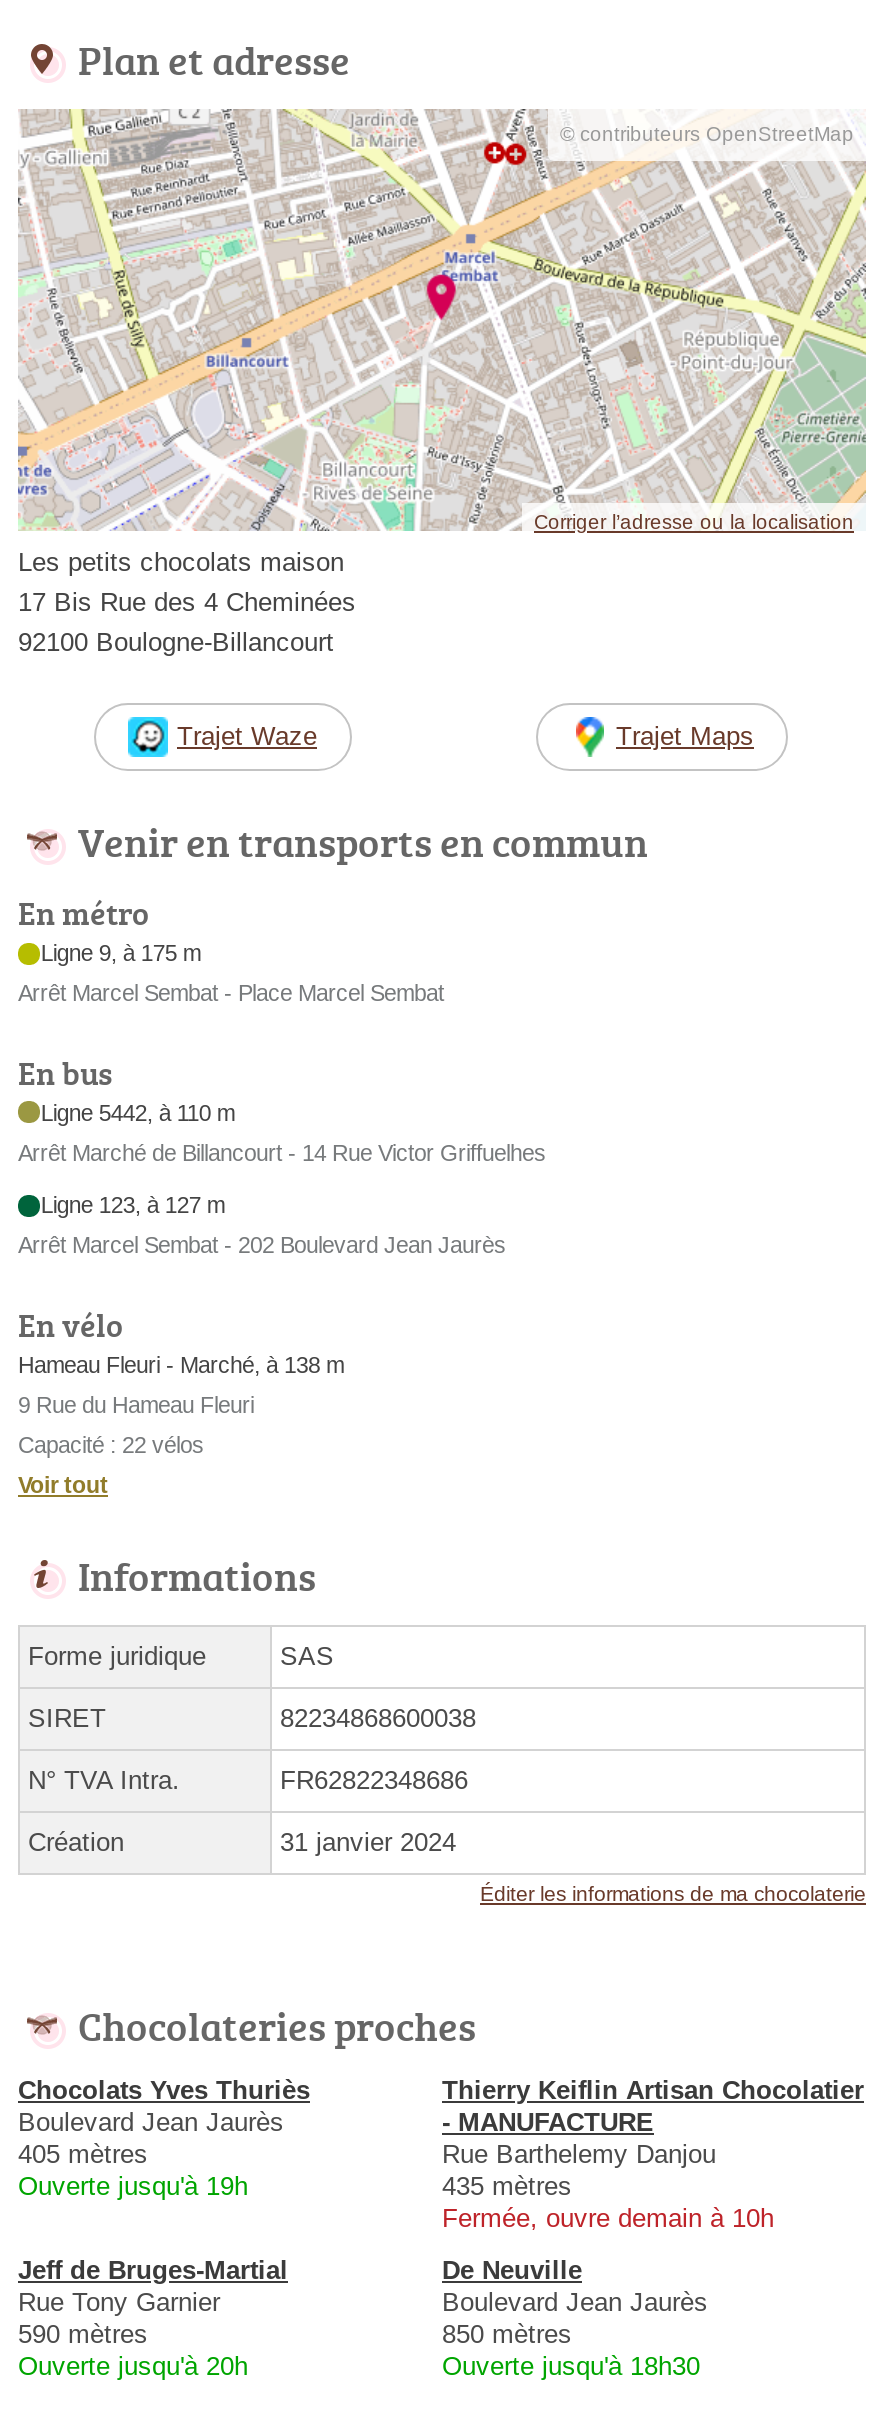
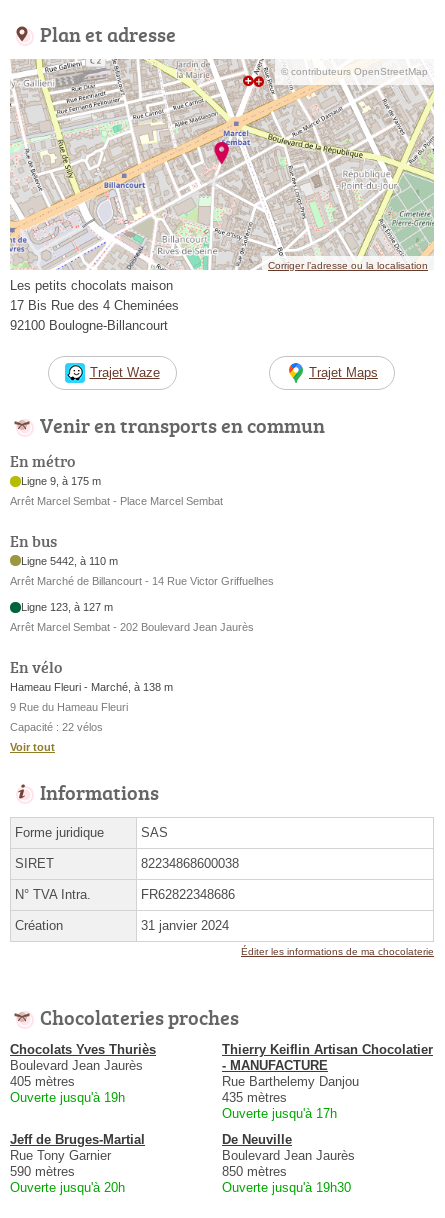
[442,2202,774,2232] Fermée, ouvre demain à 10h -> [222,1106,337,1121] Ouverte jusqu'à 17h
[442,2350,700,2380] Ouverte jusqu'à 18h30 -> [222,1180,351,1195] Ouverte jusqu'à 19h30

